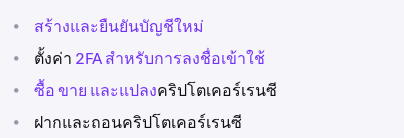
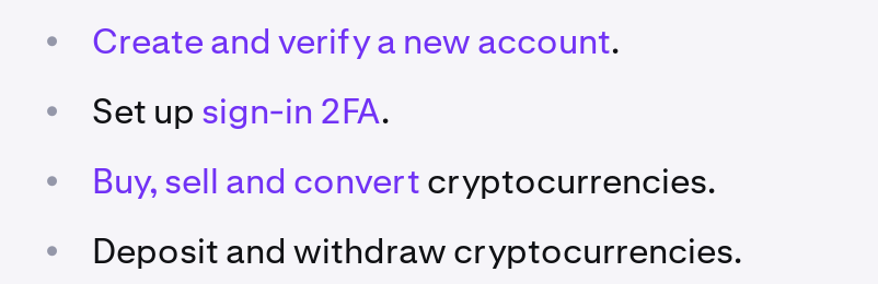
[34,16,204,37] สร้างและยืนยันบัญชีใหม่ -> [92,19,620,64] Create and verify a new account.
[34,48,265,69] ตั้งค่า2FA สำหรับการลงชื่อเข้าใช้ -> [92,88,390,134] Set up sign-in 2FA.
[34,80,277,101] ซื้อ ขาย และแปลงคริปโตเคอร์เรนซี -> [92,158,716,204] Buy, sell and convert cryptocurrencies.
[34,112,242,133] ฝากและถอนคริปโตเคอร์เรนซี -> [92,228,742,274] Deposit and withdraw cryptocurrencies.

